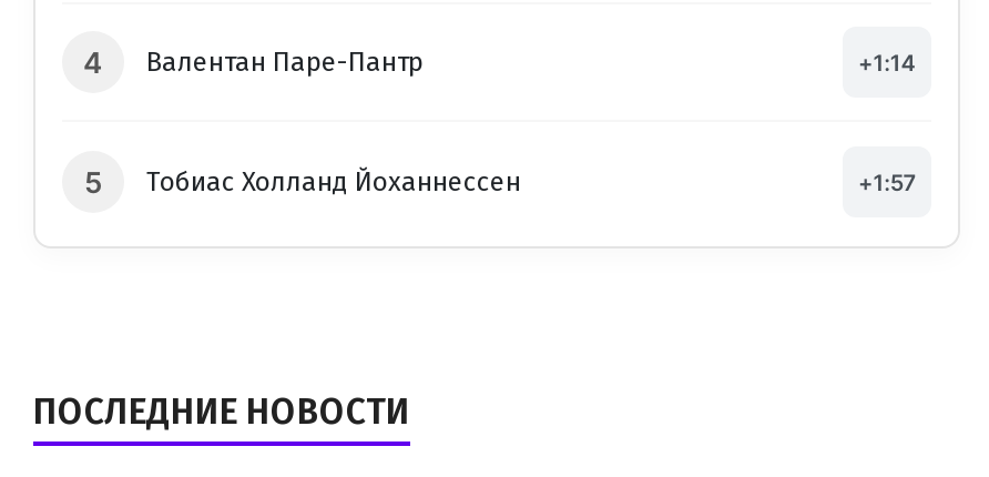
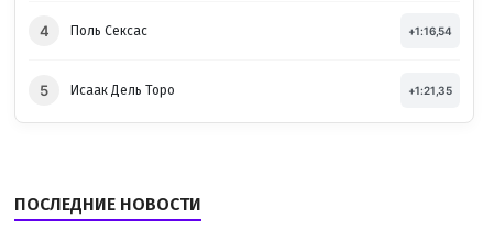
[146,47,916,79] Валентан Паре-Пантр | +1:14 -> [70,24,452,39] Поль Сексас | +1:16,54
[146,167,916,198] Тобиас Холланд Йоханнессен | +1:57 -> [70,83,452,98] Исаак Дель Торо | +1:21,35

